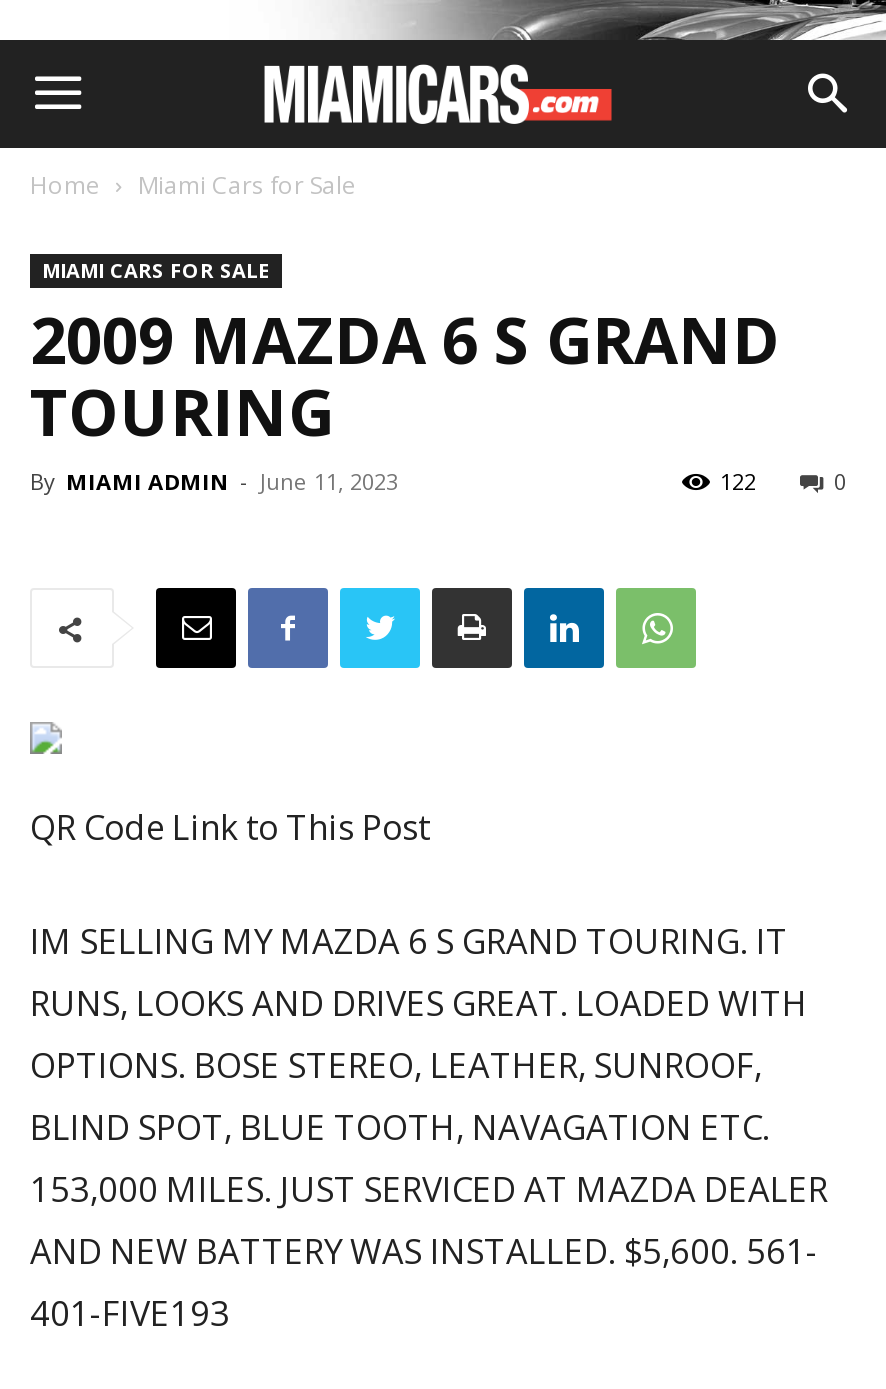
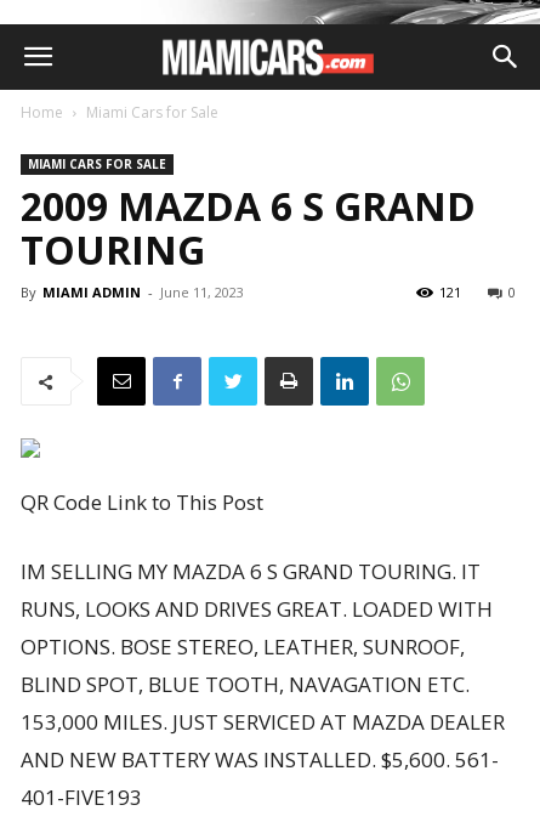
[720,466,756,496] 122 -> [439,283,461,301] 121

